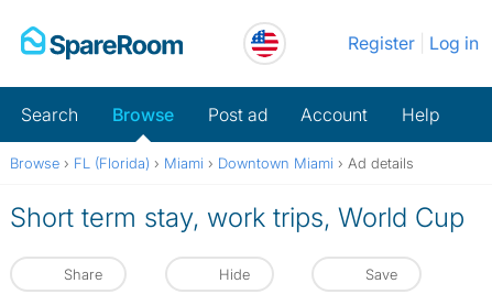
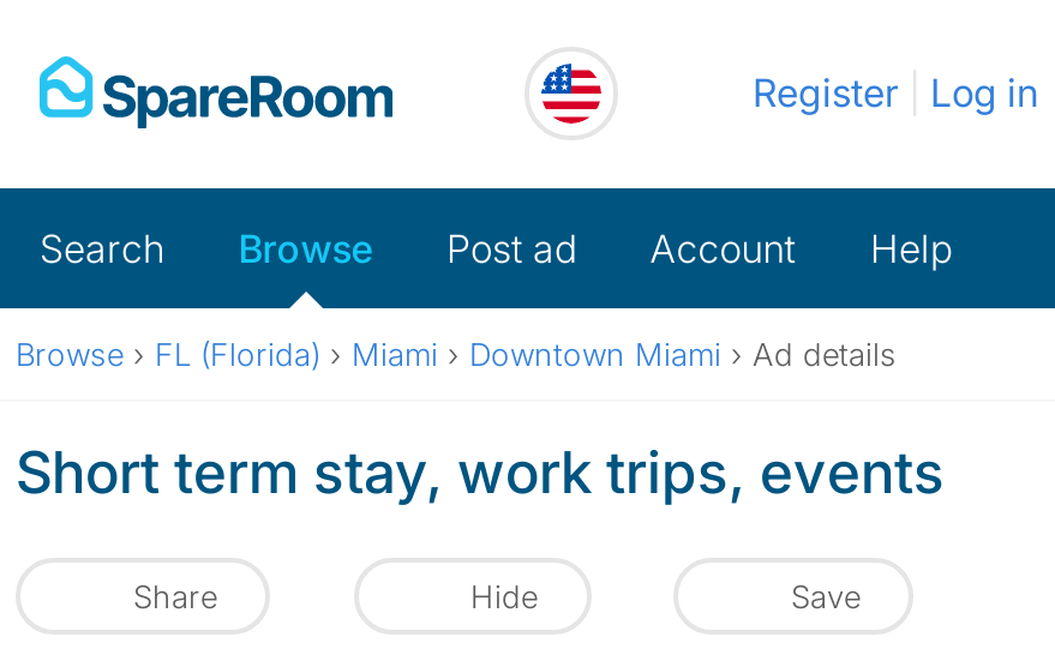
[10,201,464,233] Short term stay, work trips, World Cup -> [16,438,945,507] Short term stay, work trips, events

